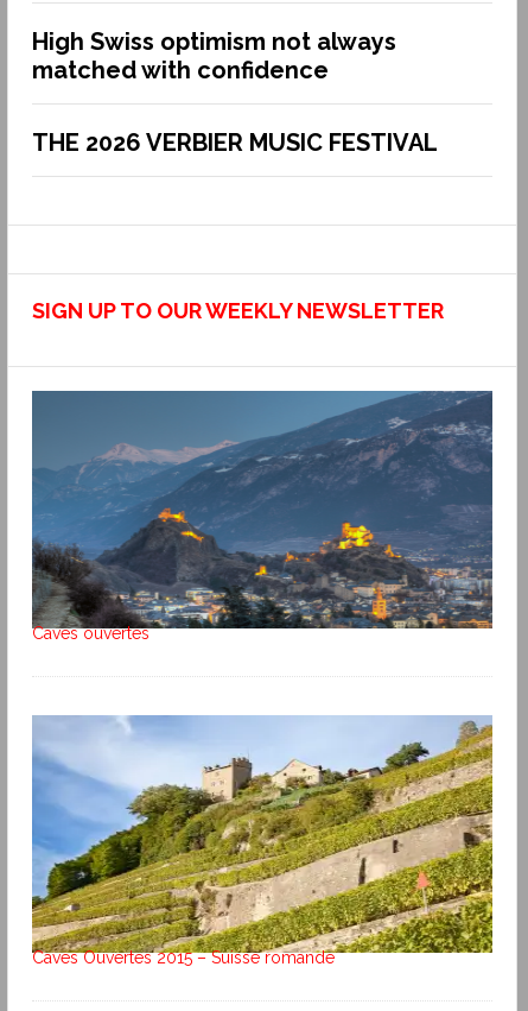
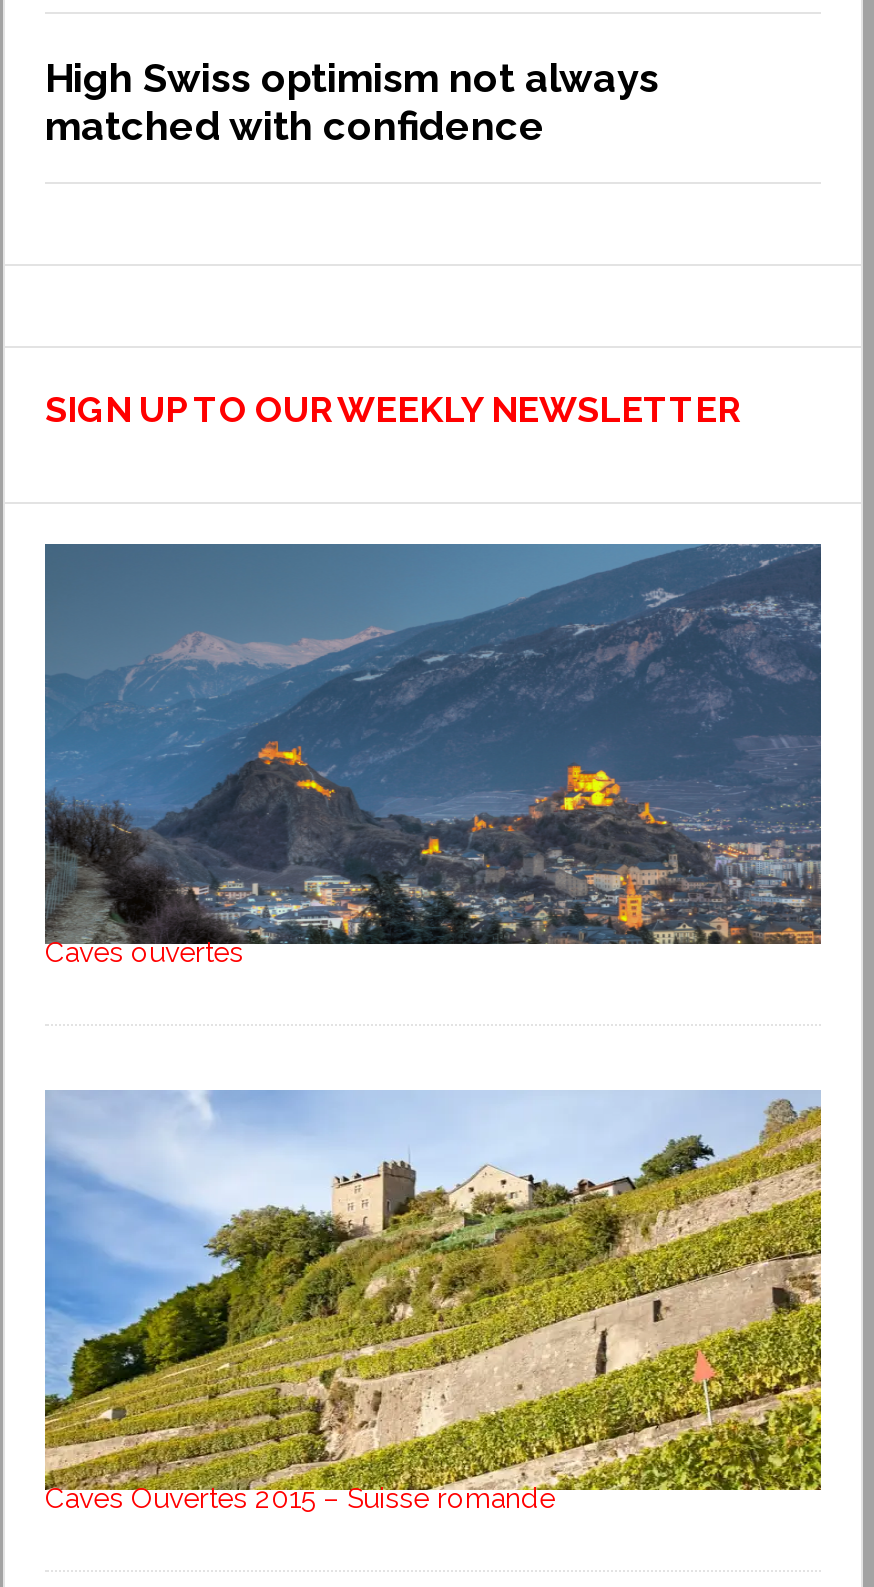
[32,129,438,157] THE 2026 VERBIER MUSIC FESTIVAL -> none

